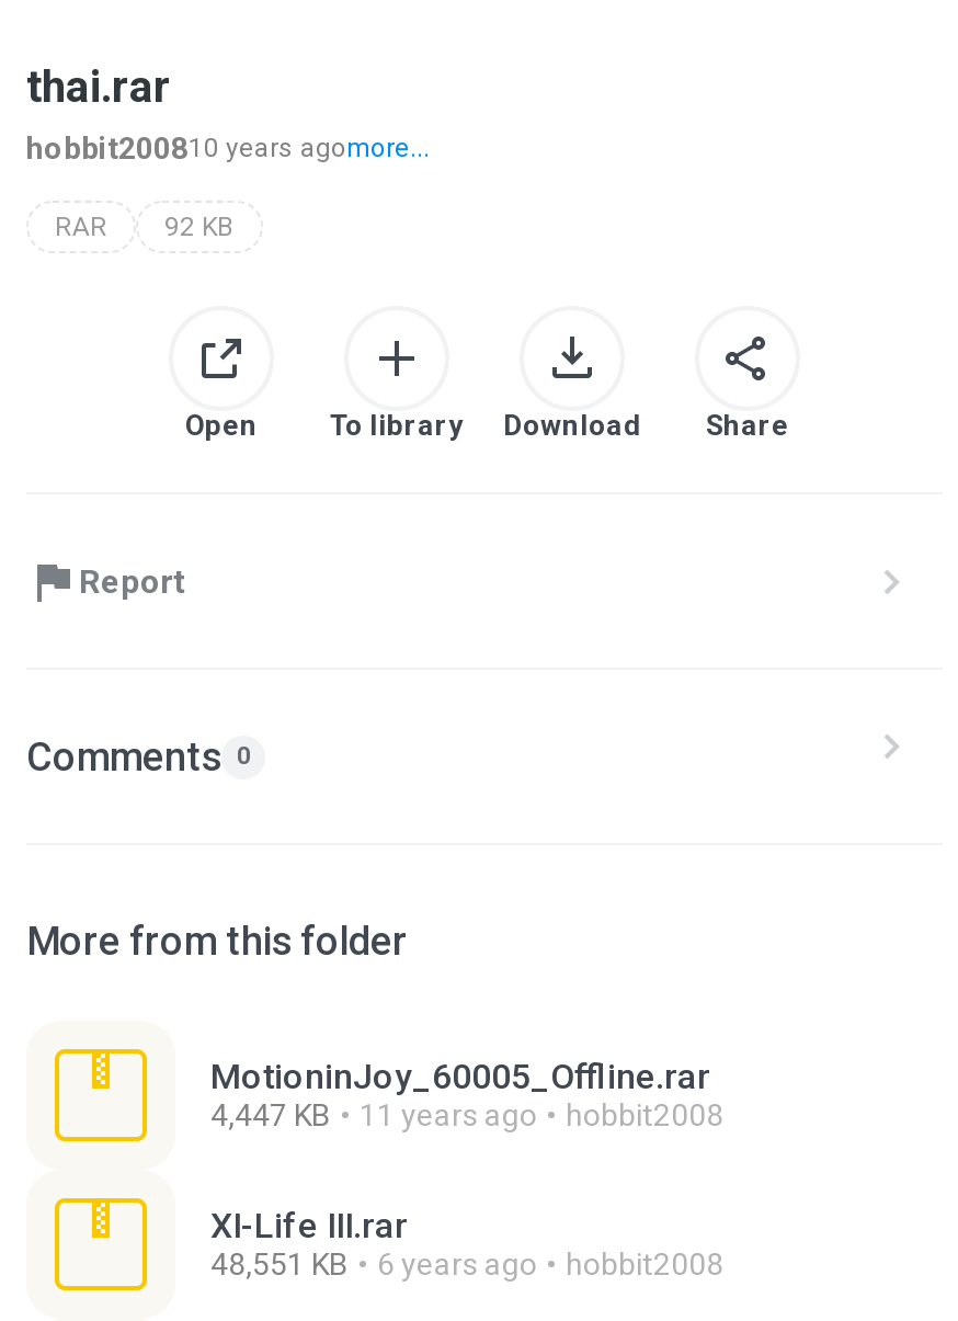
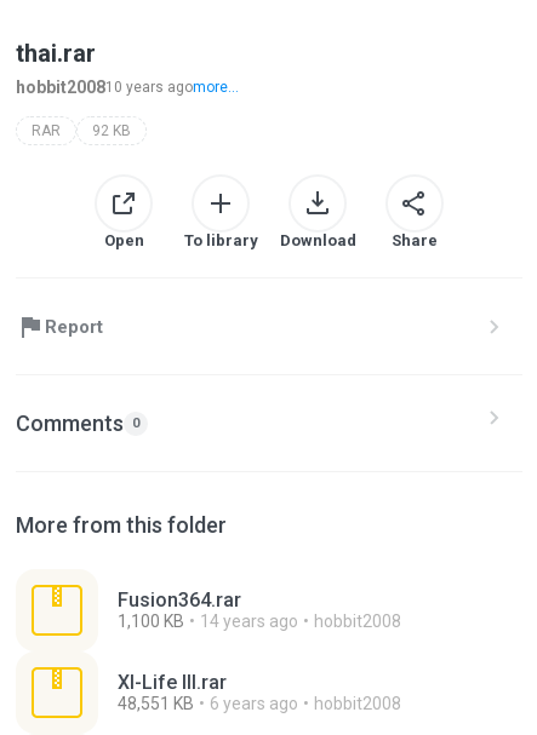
[210,1056,710,1132] MotioninJoy_60005_Offline.rar | 4,447 KB | 11 years ago -> [118,588,298,631] Fusion364.rar | 1,100 KB | 14 years ago

